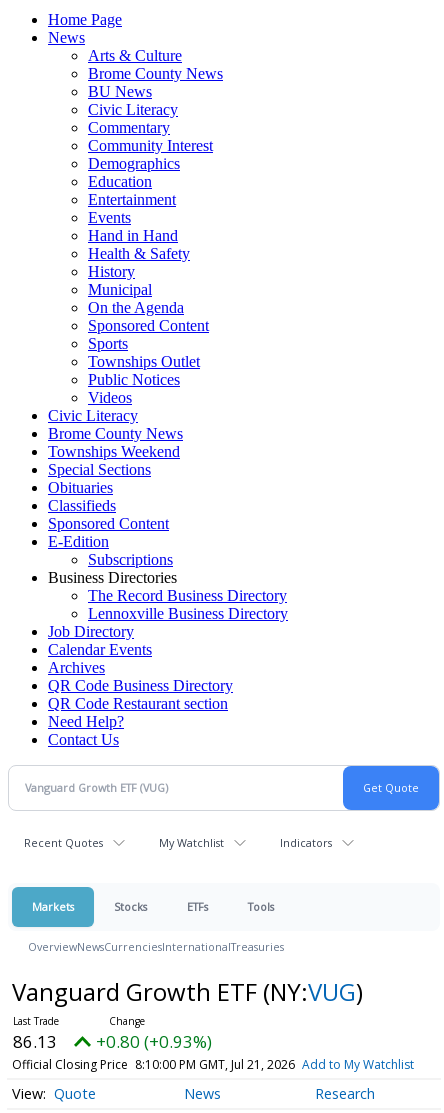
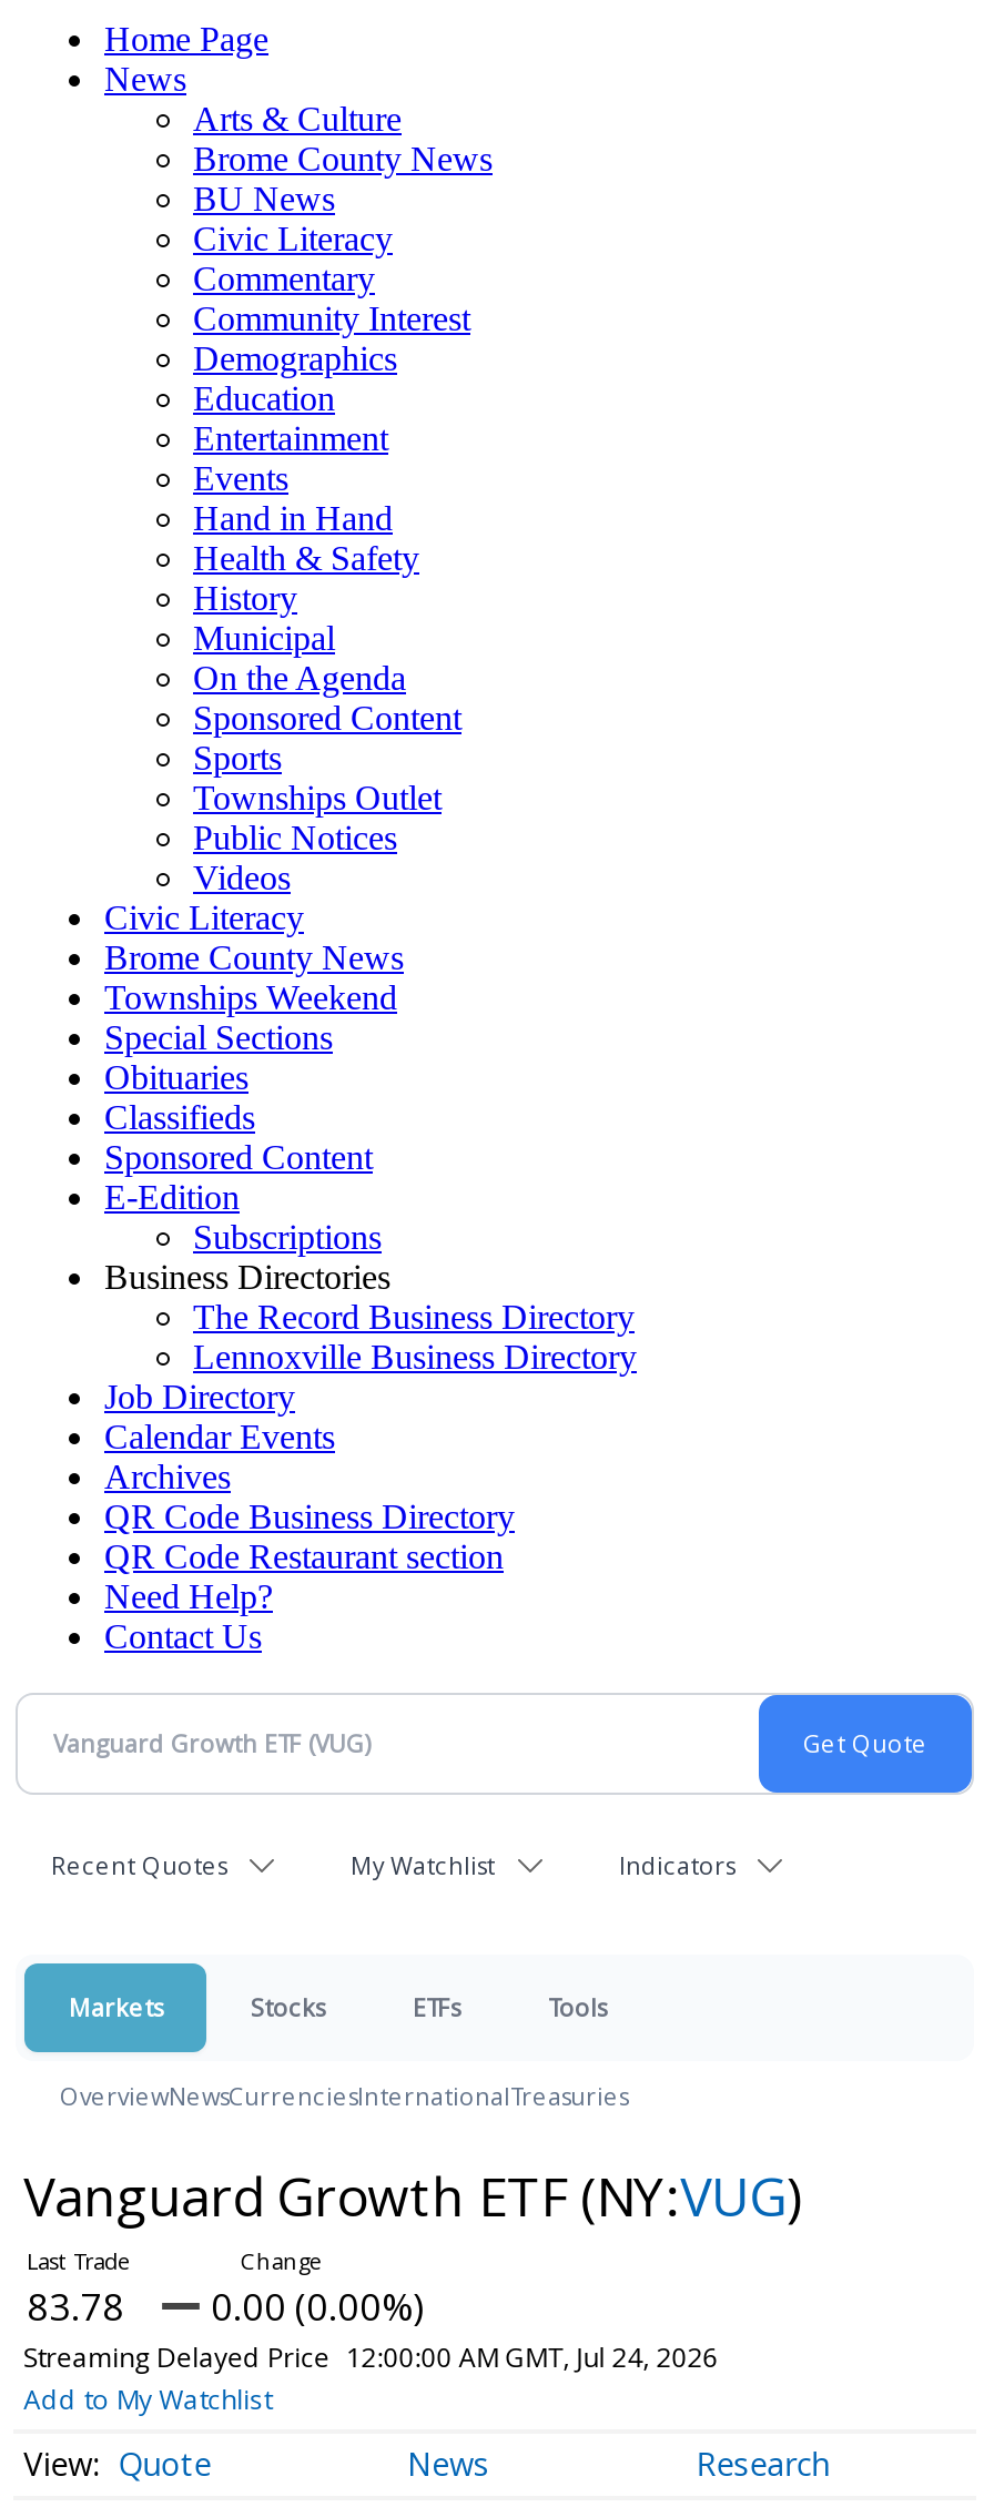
[12,1030,414,1073] 86.13 | +0.80 (+0.93%) | Official Closing Price 8:10:00 PM GMT, Jul 21, 2026 Add to My Watchlist -> [24,2280,718,2418] 83.78 | 0.00 (0.00%) | Streaming Delayed Price 12:00:00 AM GMT, Jul 24, 2026 | Add to My Watchlist

